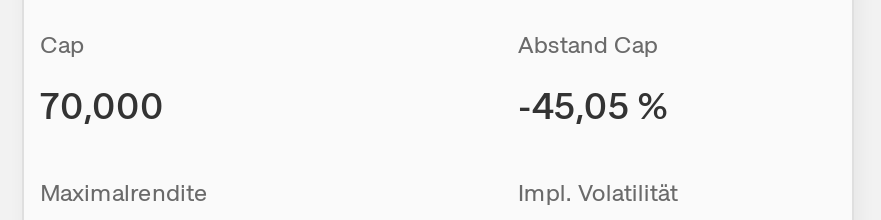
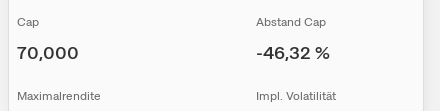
[518,83,668,129] -45,05 % -> [256,41,330,64] -46,32 %

